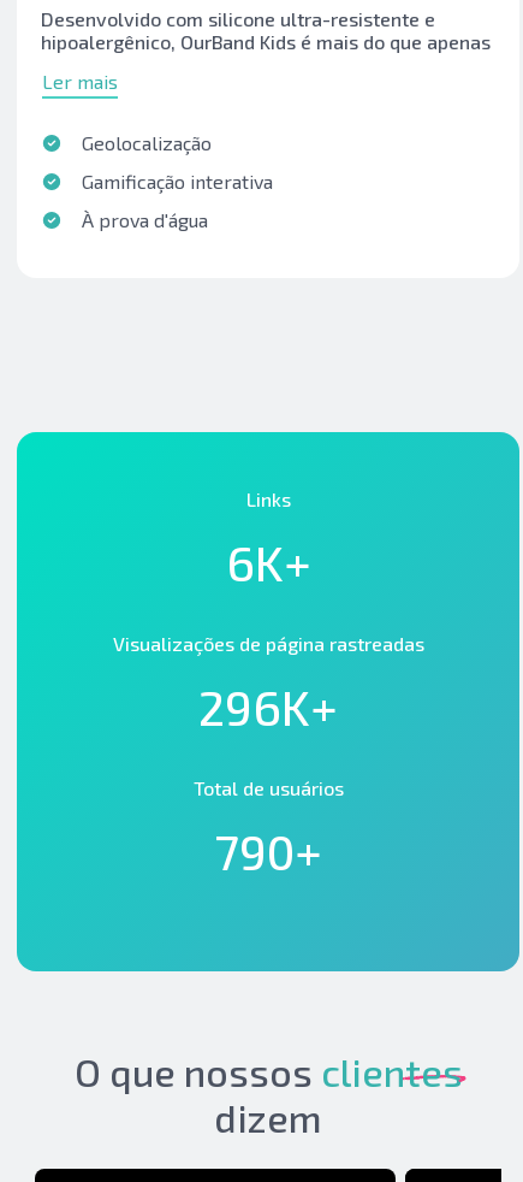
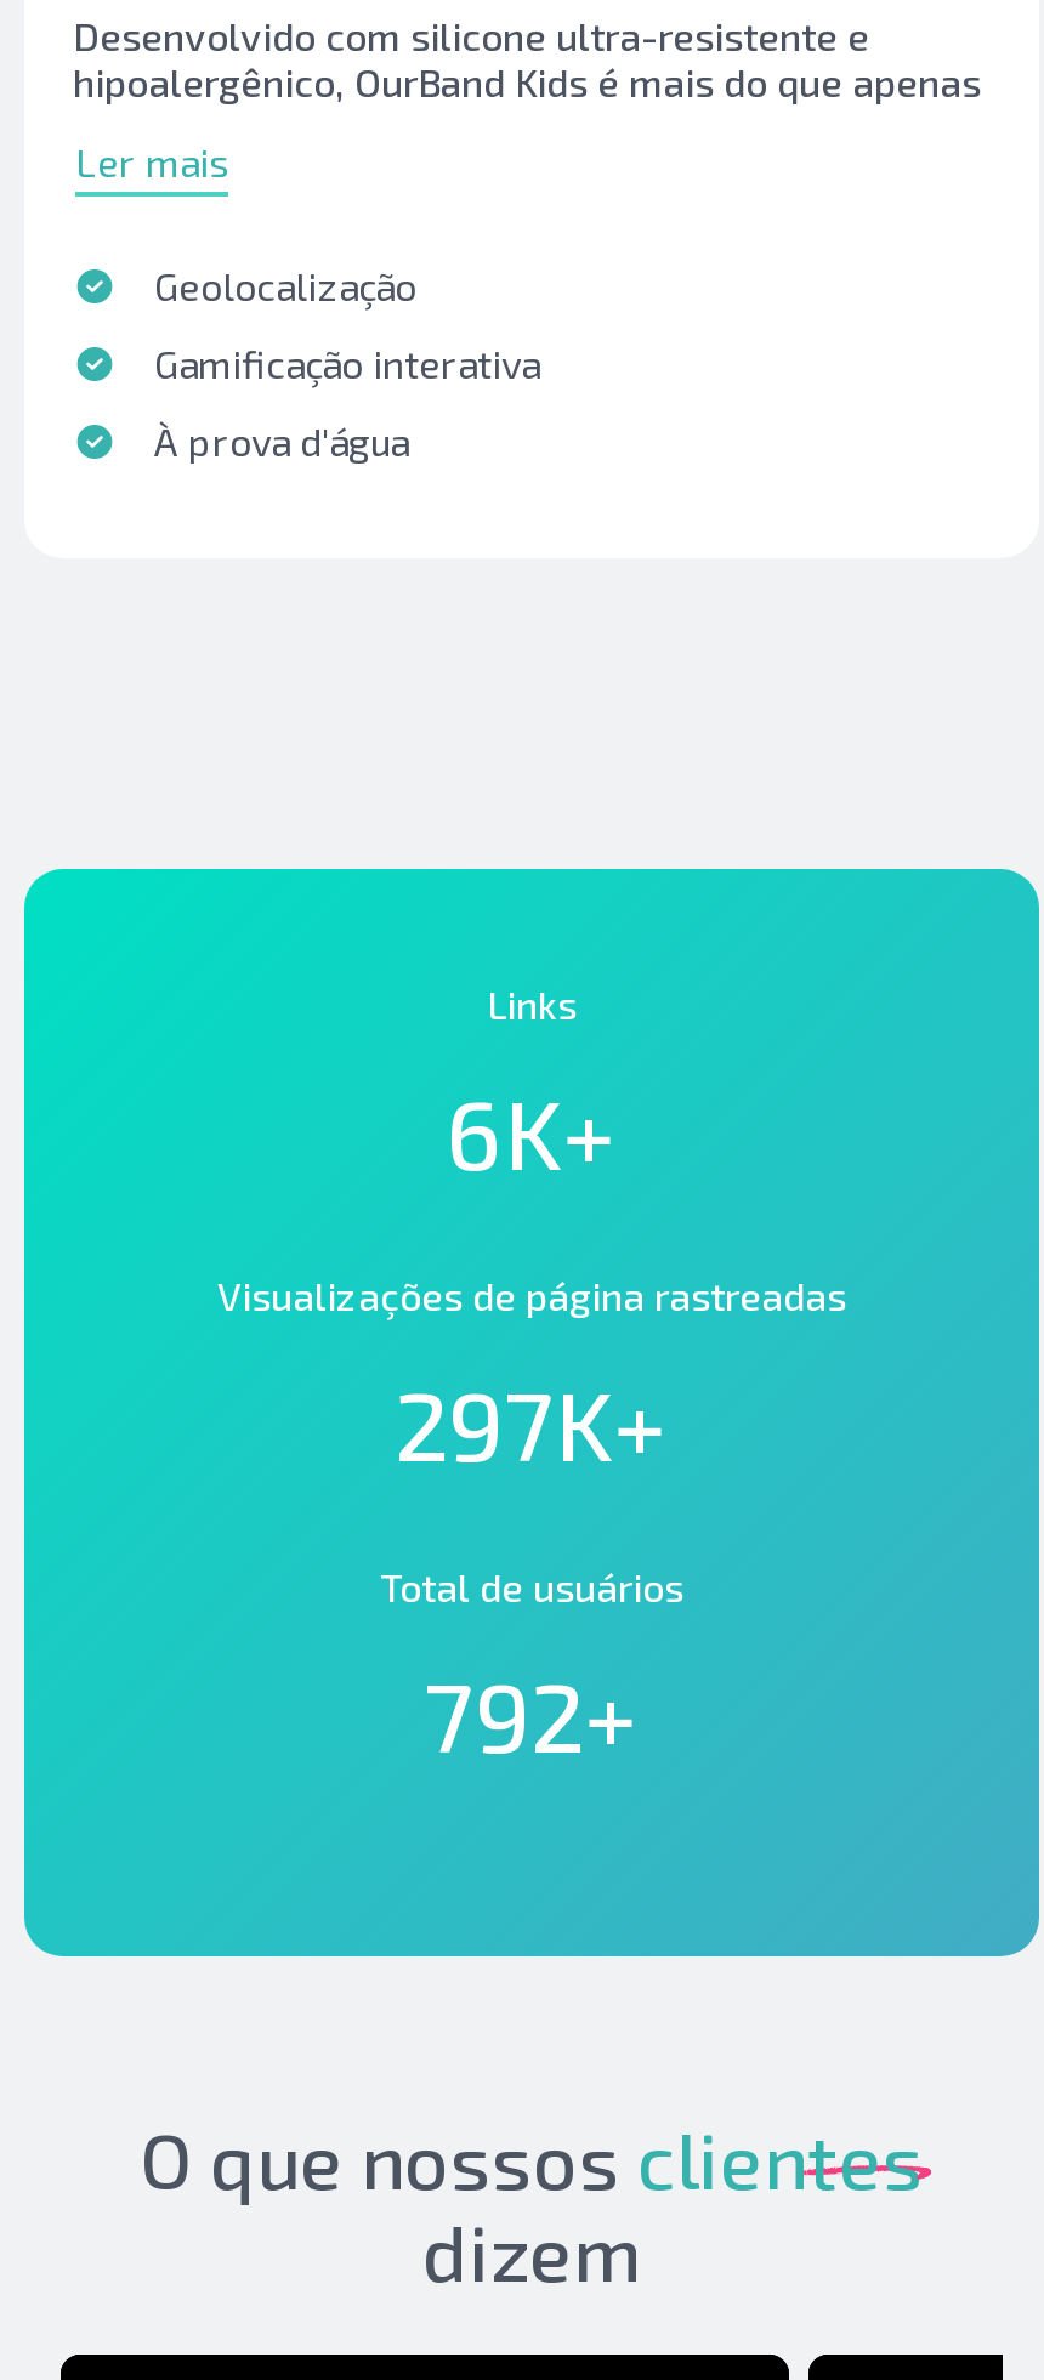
[198,677,338,735] 296K+ -> [395,1363,669,1479] 297K+
[214,822,322,879] 790+ -> [424,1654,640,1771] 792+

